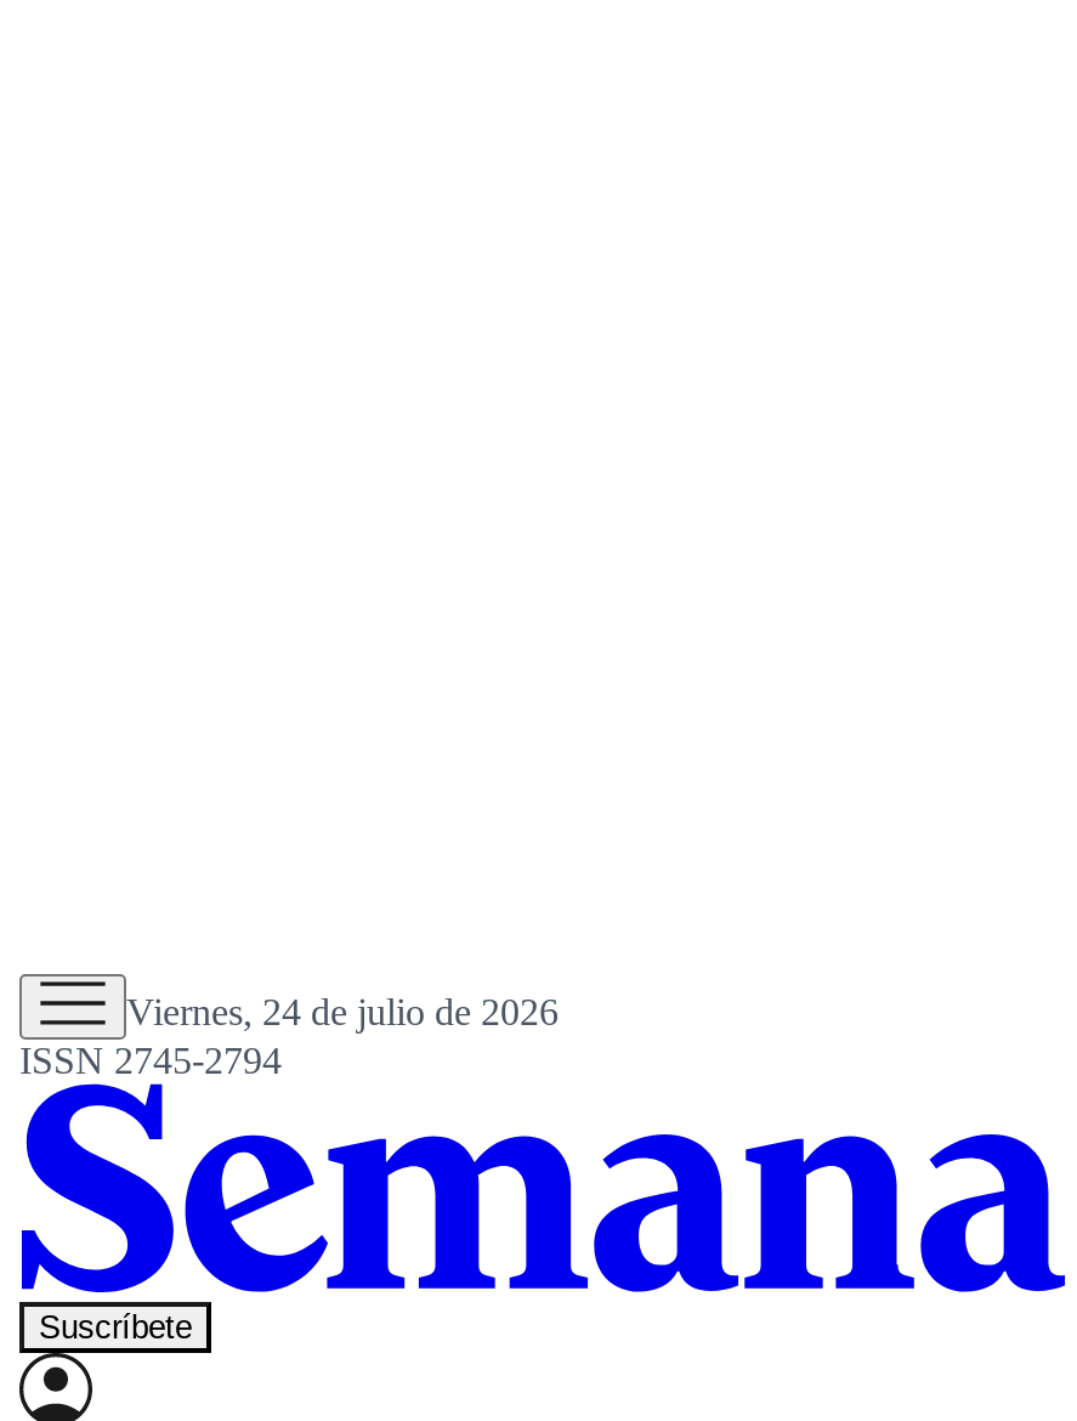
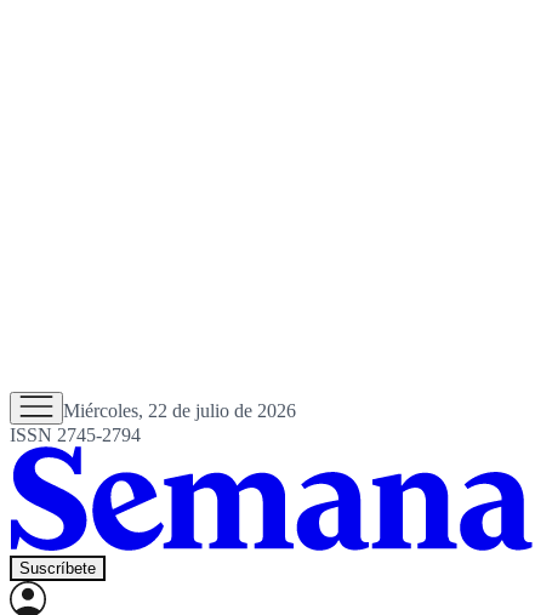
[126,991,559,1032] Viernes, 24 de julio de 2026 -> [63,400,296,421] Miércoles, 22 de julio de 2026

